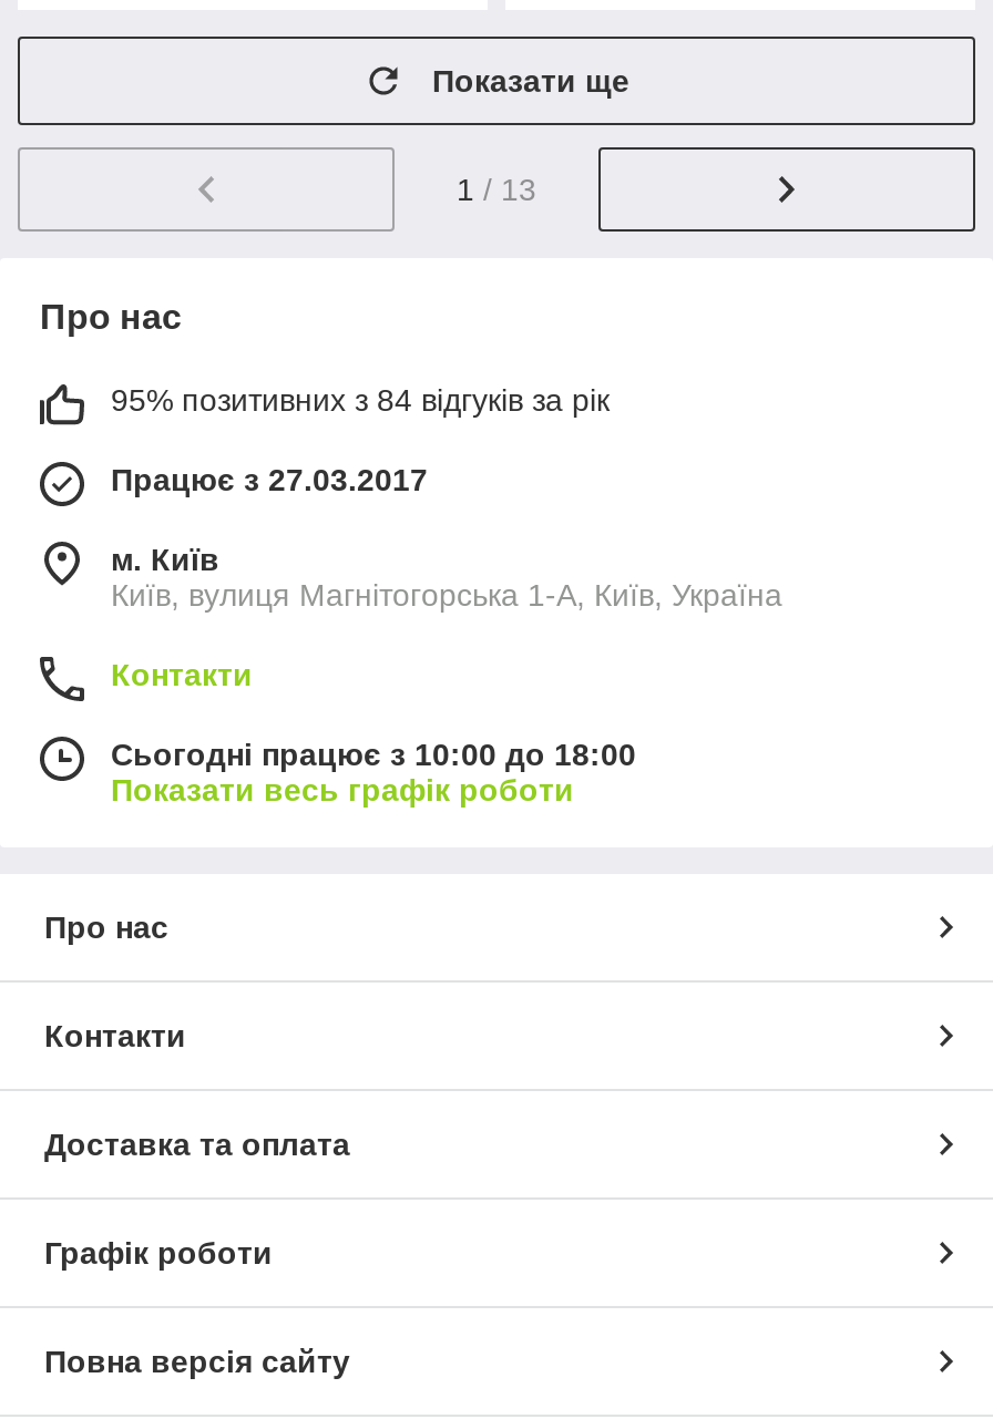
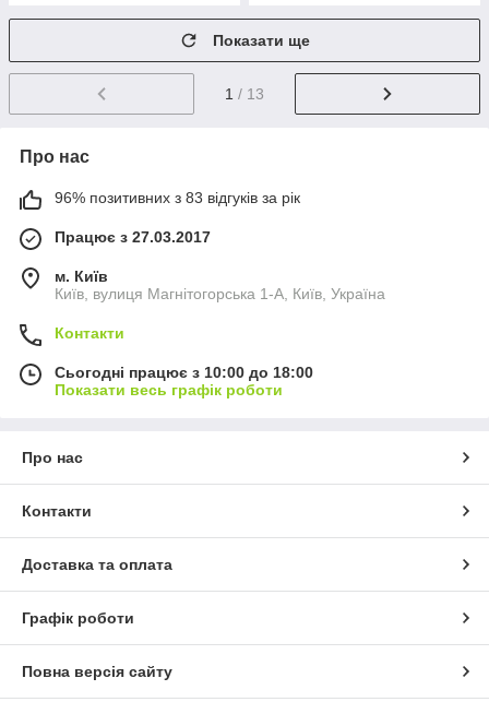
[111,382,610,418] 95% позитивних з 84 відгуків за рік -> [55,189,300,206] 96% позитивних з 83 відгуків за рік

